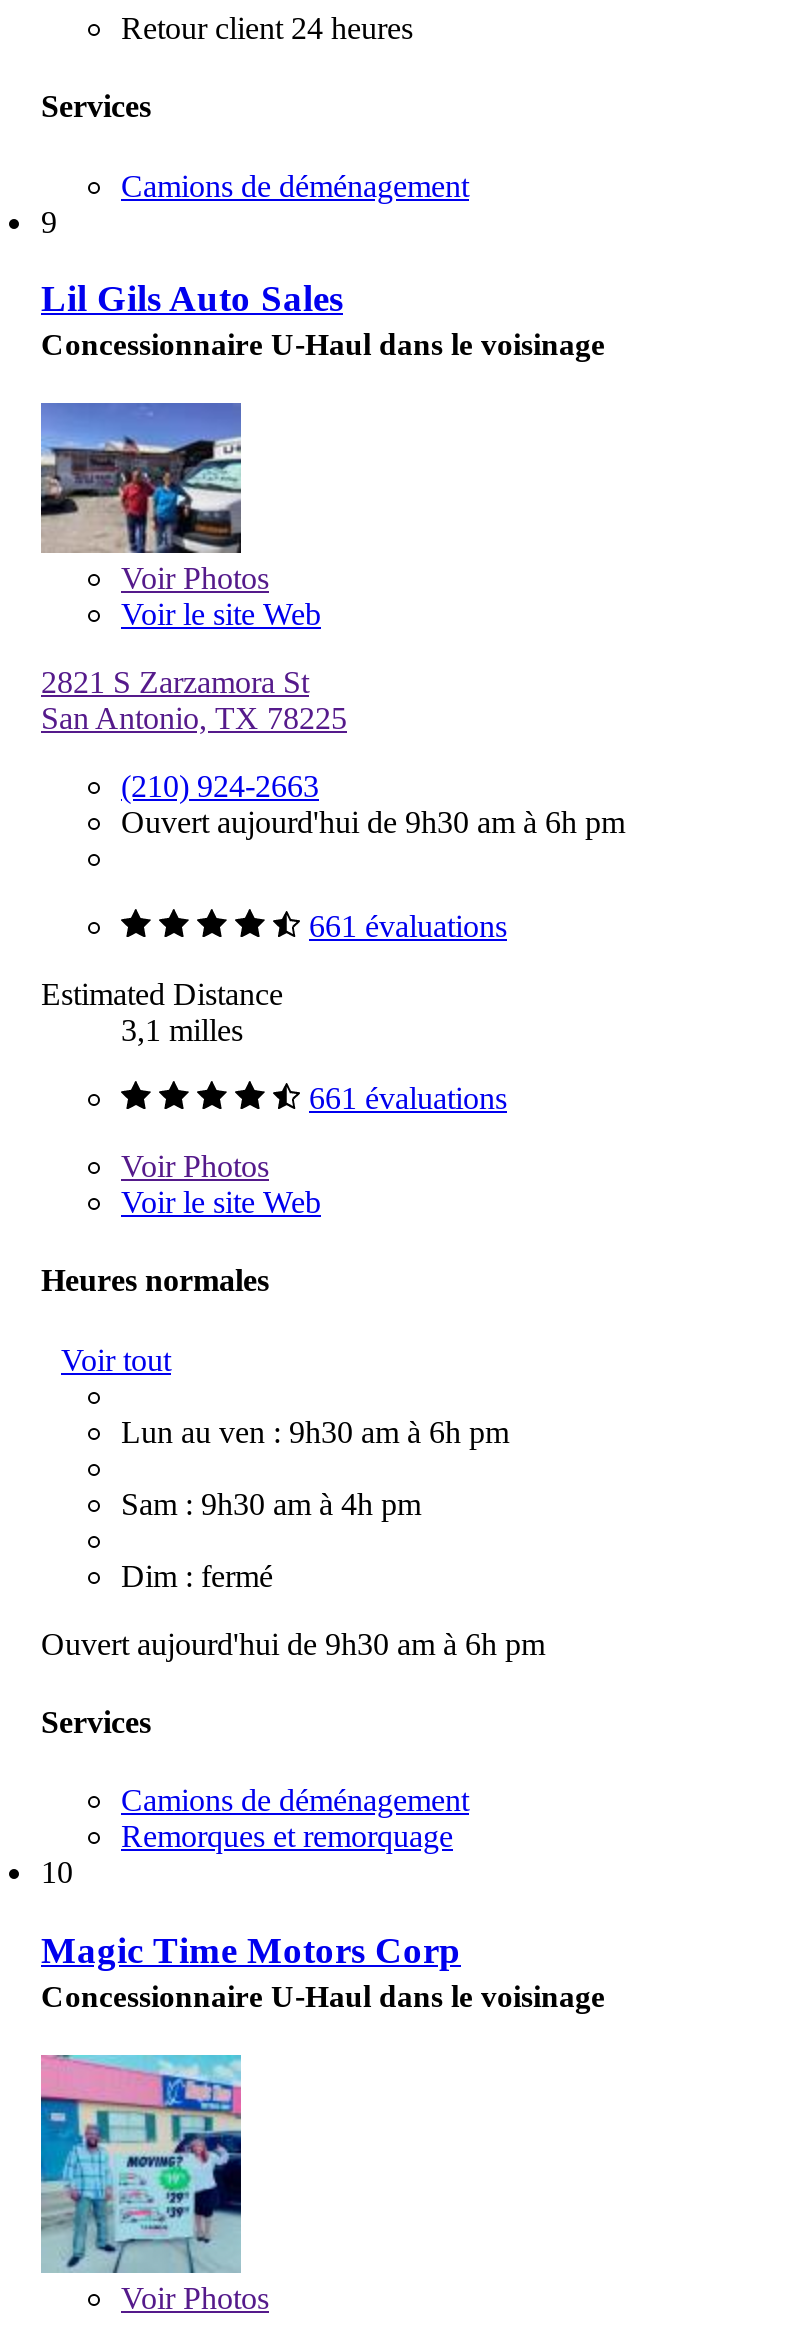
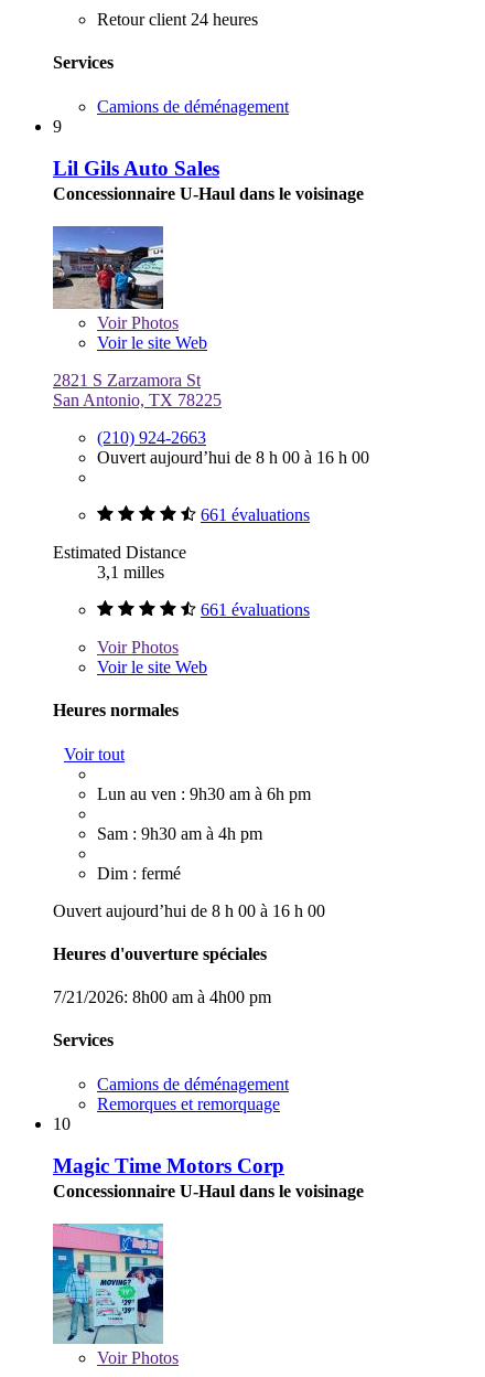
[121,805,625,839] Ouvert aujourd'hui de 9h30 am à 6h pm -> [97,448,369,467] Ouvert aujourd’hui de 8 h 00 à 16 h 00
[41,1626,545,1660] Ouvert aujourd'hui de 9h30 am à 6h pm -> [53,901,325,1006] Ouvert aujourd’hui de 8 h 00 à 16 h 00 | Heures d'ouverture spéciales | 7/21/2026: 8h00 am à 4h00 pm

